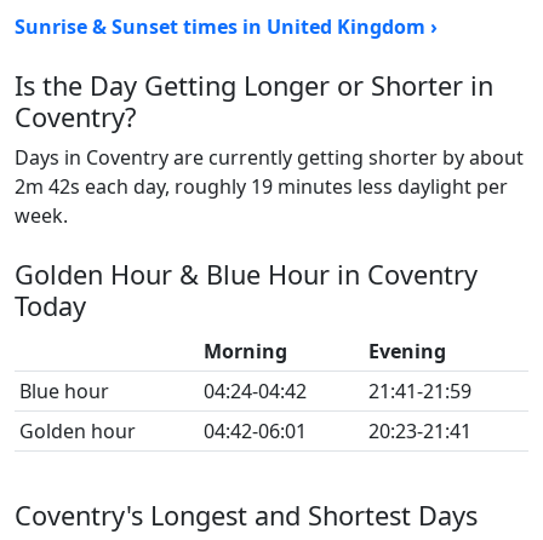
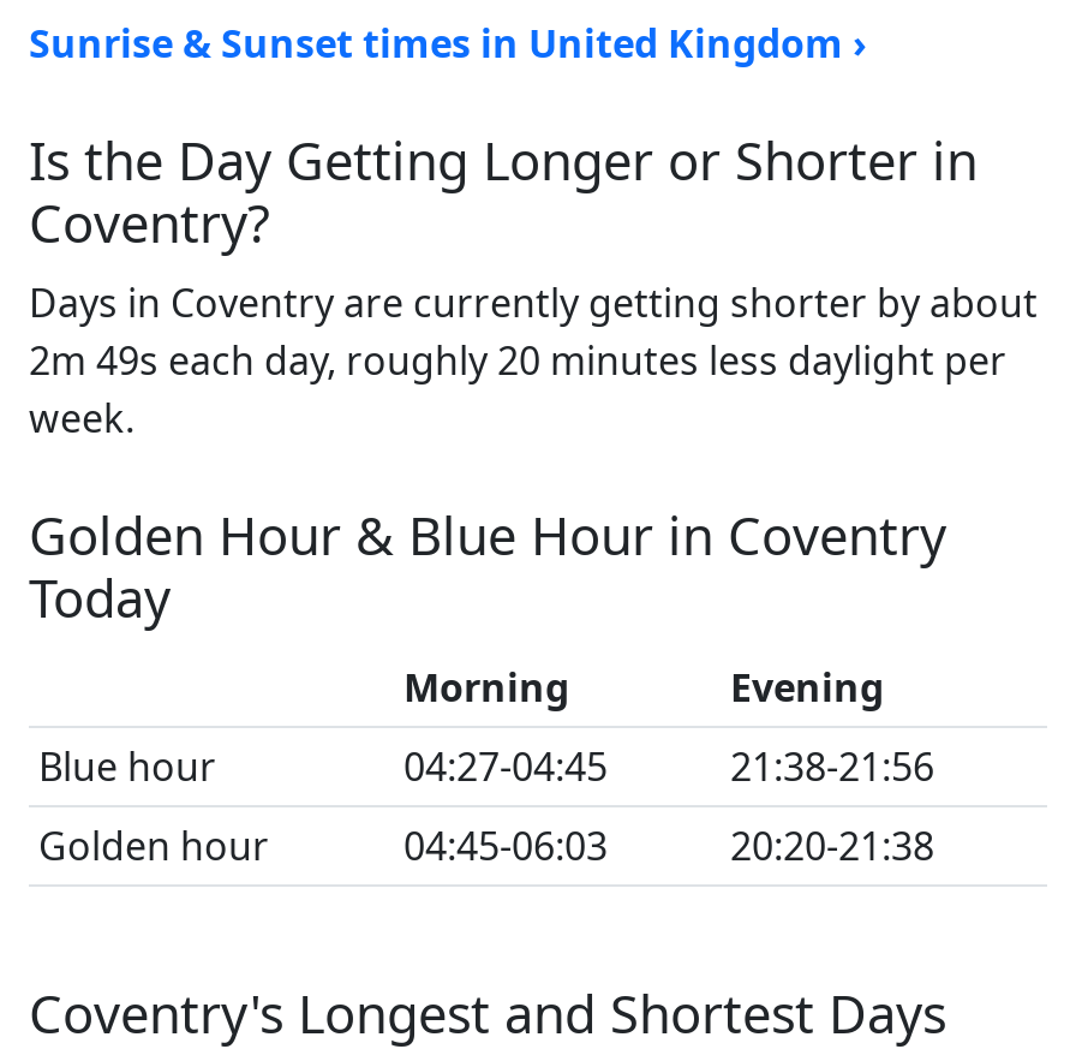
[15,173,508,200] 2m 42s each day, roughly 19 minutes less daylight per -> [29,334,1006,387] 2m 49s each day, roughly 20 minutes less daylight per
[204,378,307,404] 04:24-04:42 -> [403,740,608,793] 04:27-04:45
[368,378,471,404] 21:41-21:59 -> [730,740,934,793] 21:38-21:56
[204,418,307,444] 04:42-06:01 -> [403,819,608,872] 04:45-06:03
[368,418,471,444] 20:23-21:41 -> [730,819,934,872] 20:20-21:38

